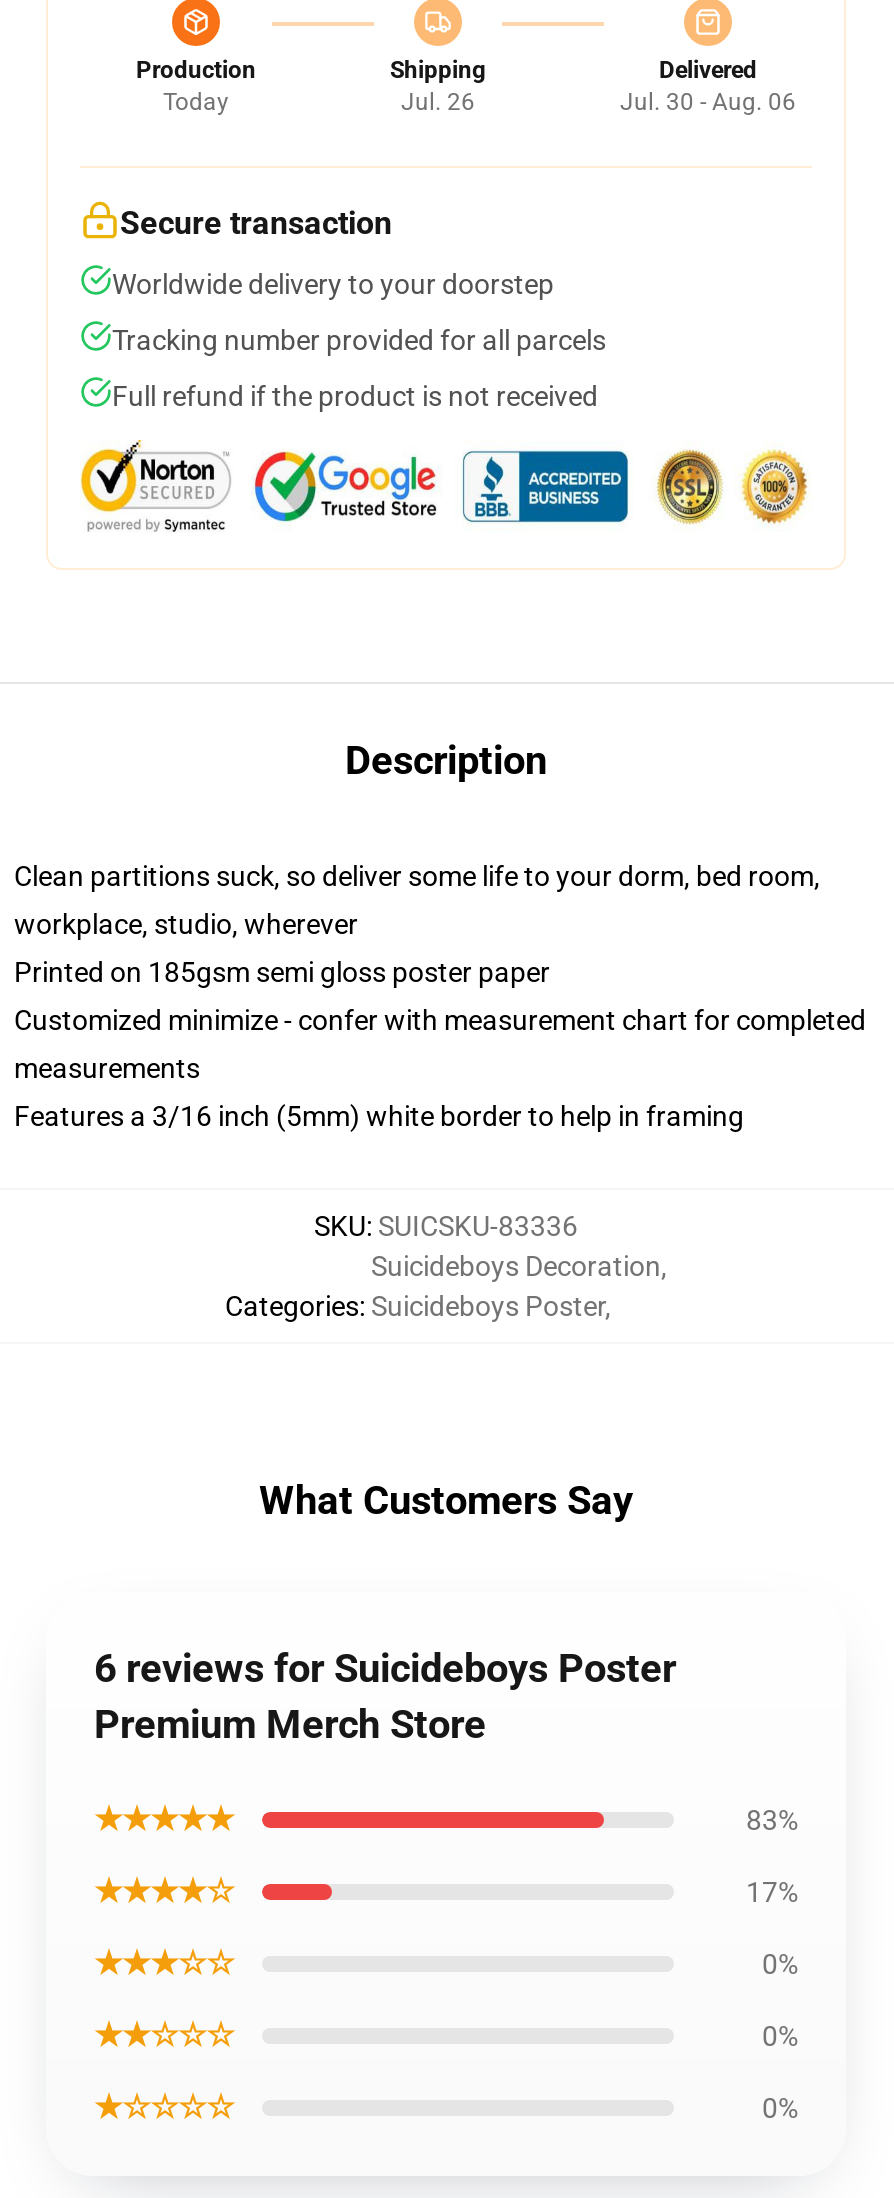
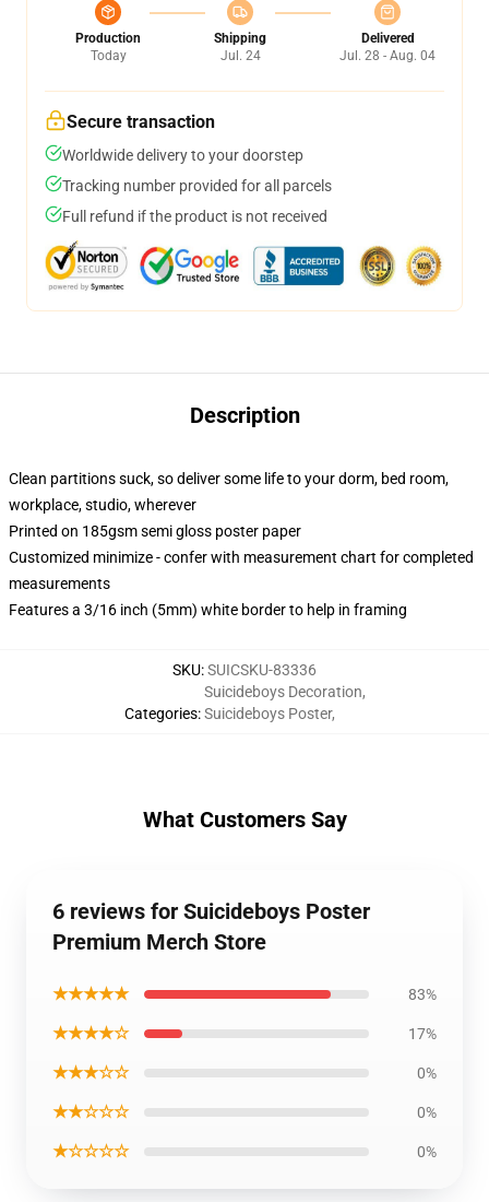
[401,88,475,116] Jul. 26 -> [220,48,260,63] Jul. 24
[620,88,796,116] Jul. 30 - Aug. 06 -> [339,48,436,63] Jul. 28 - Aug. 04

